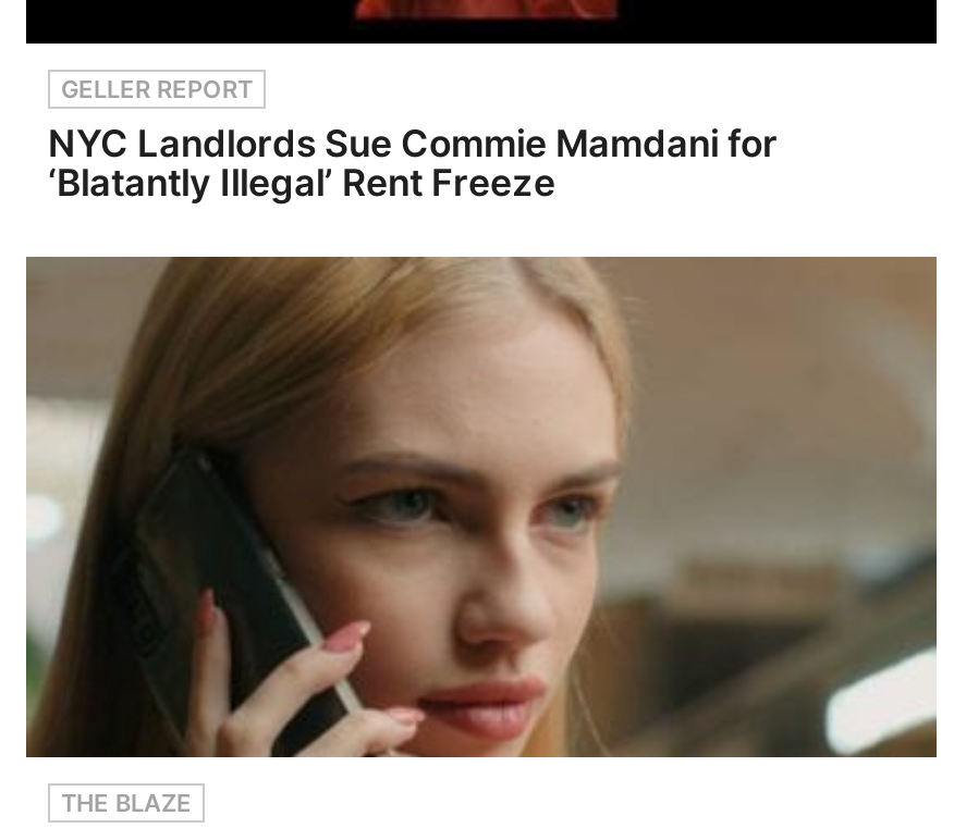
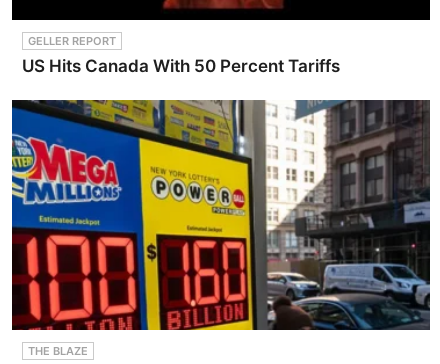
[48,123,778,205] NYC Landlords Sue Commie Mamdani for | ‘Blatantly Illegal’ Rent Freeze -> [22,56,340,76] US Hits Canada With 50 Percent Tariffs
[24,255,939,759] [image] -> [11,99,431,331] [image]

